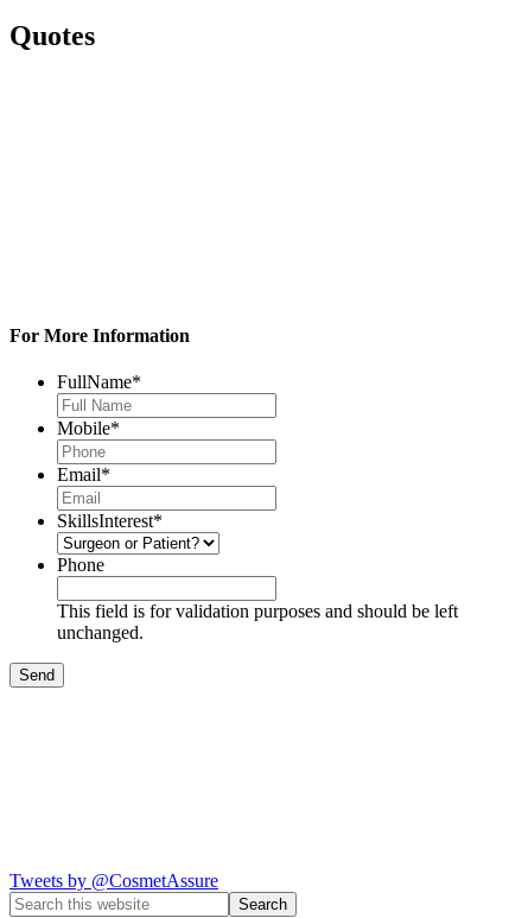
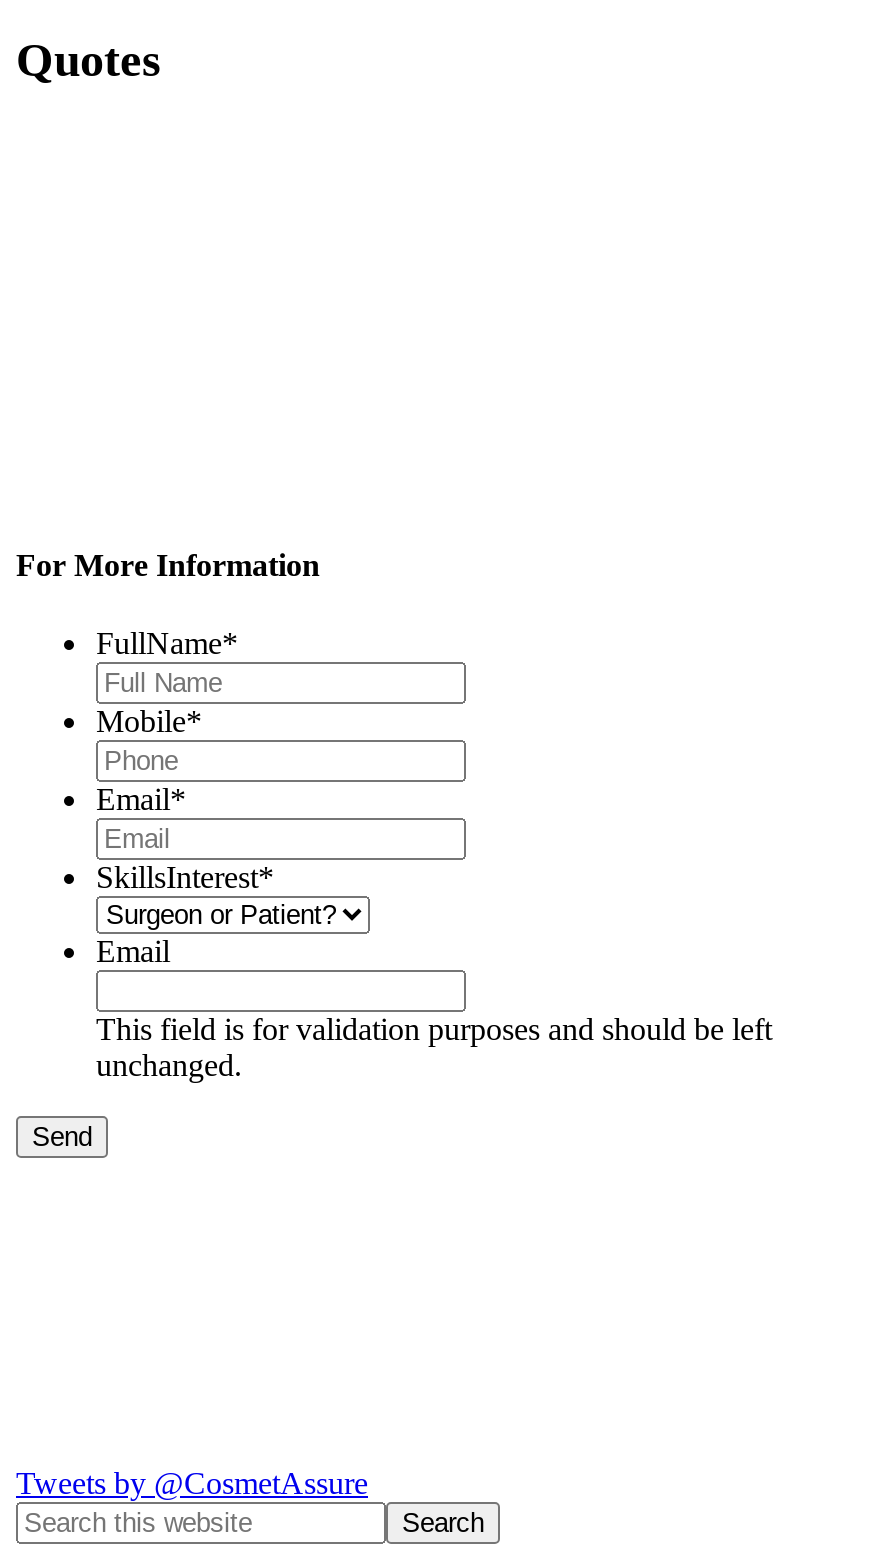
[57,555,104,575] Phone -> [96,935,170,969] Email

